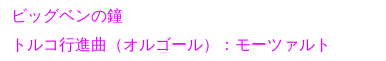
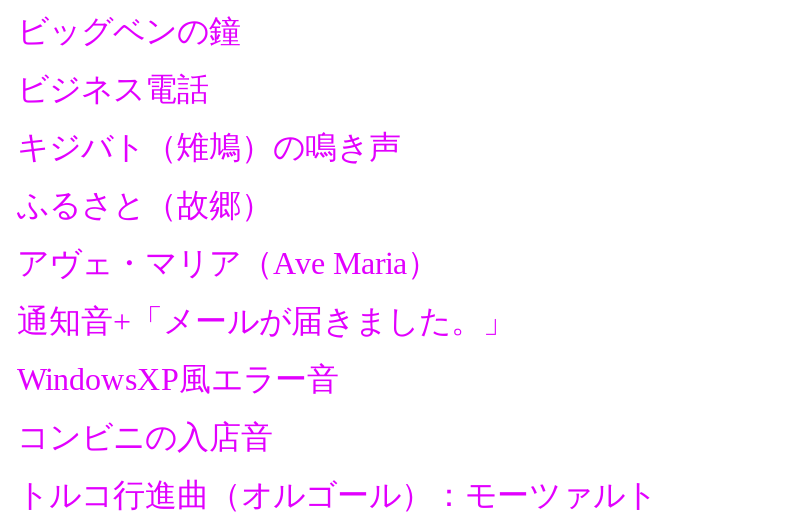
none -> [17,71,515,453] ビジネス電話 | キジバト（雉鳩）の鳴き声 | ふるさと（故郷） | アヴェ・マリア（Ave Maria） | 通知音+「メールが届きました。」 | WindowsXP風エラー音 | コンビニの入店音

